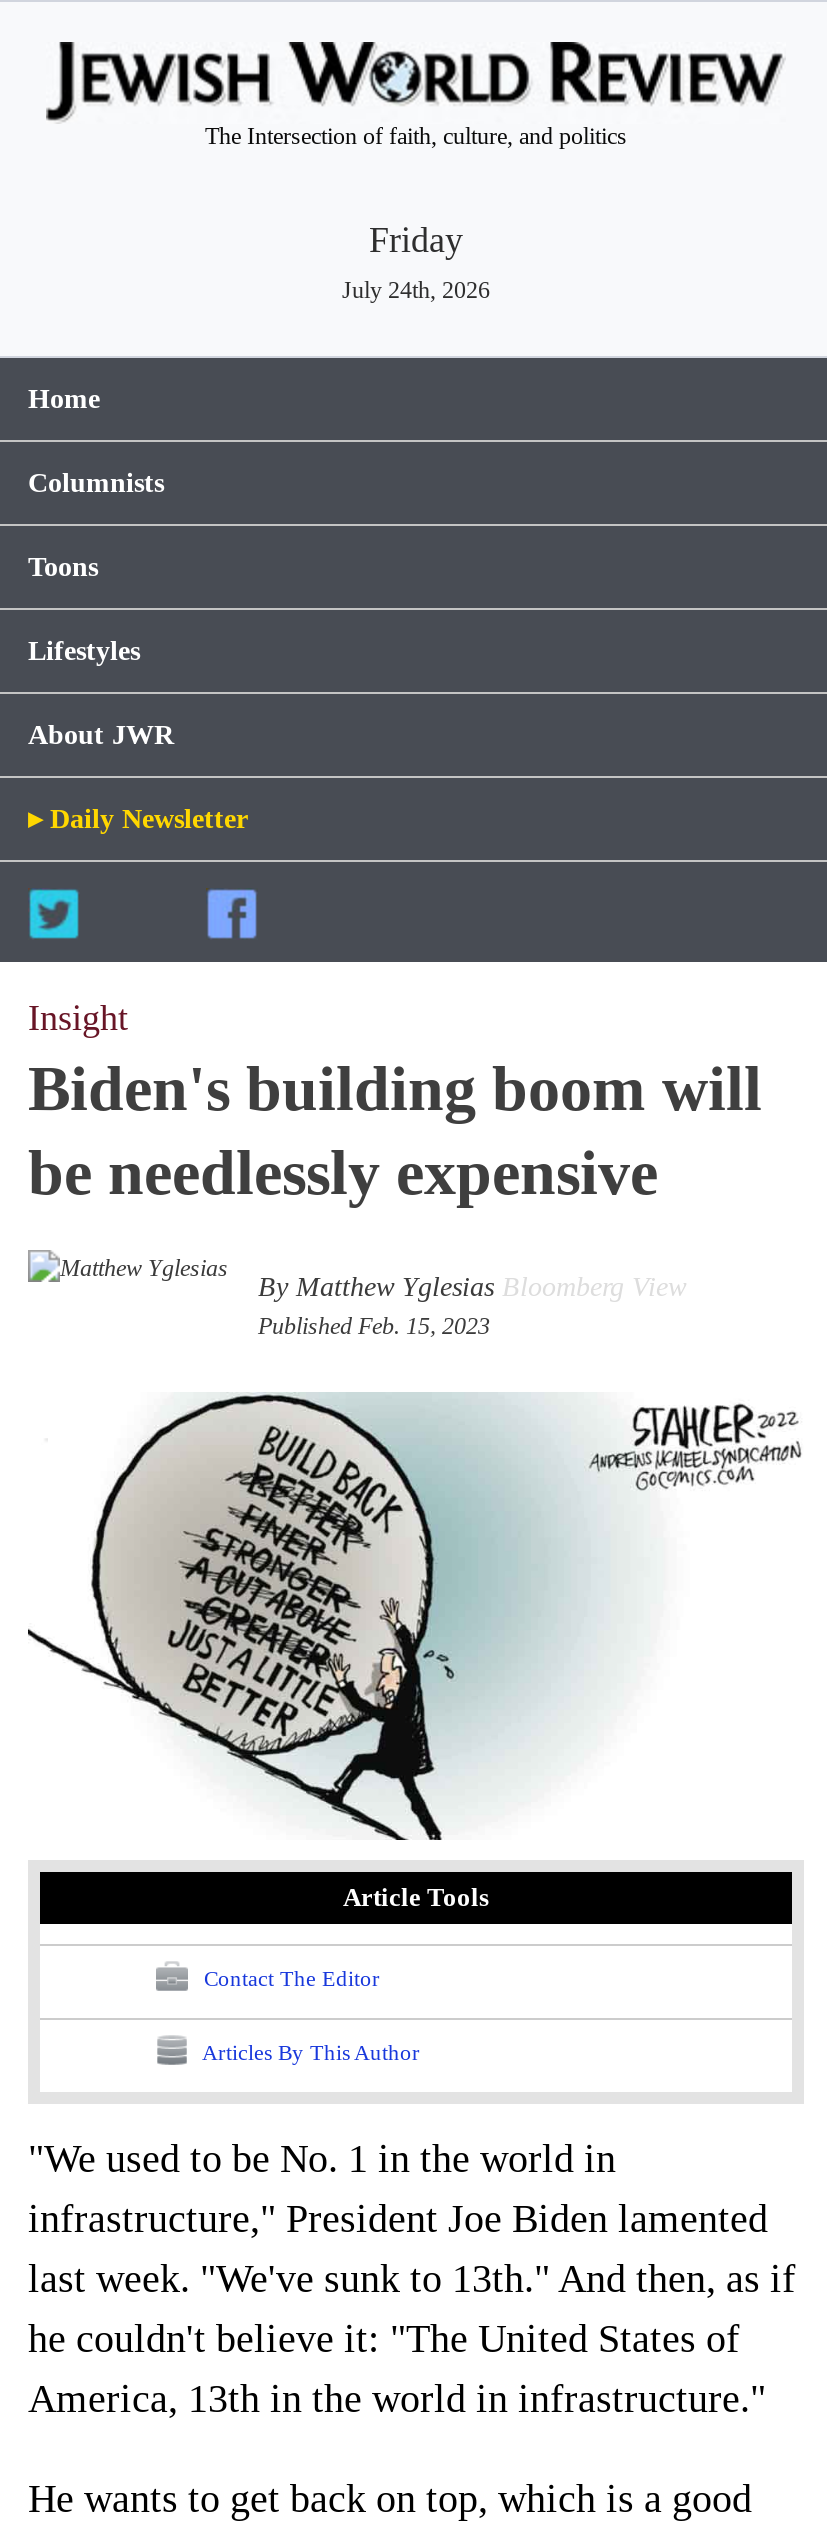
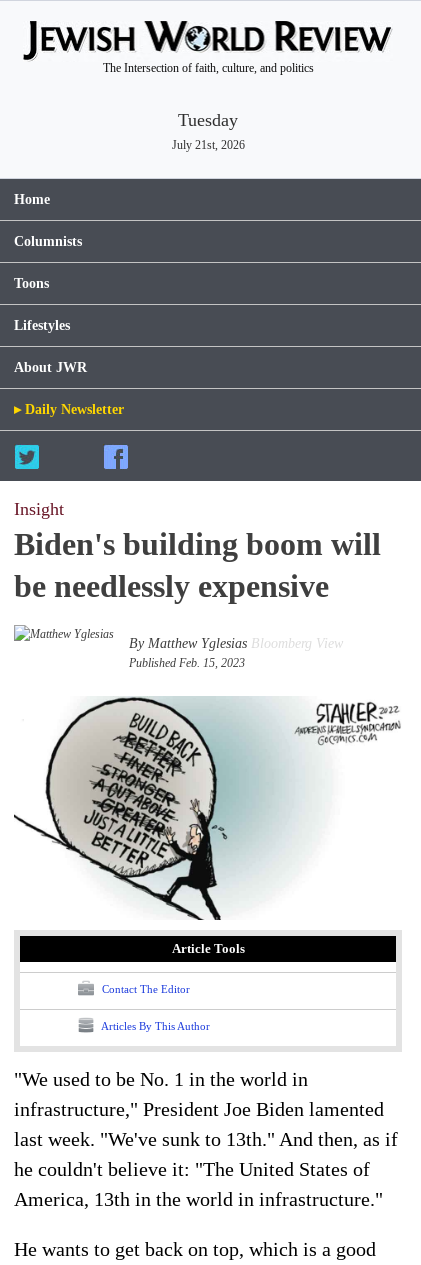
[342,220,490,304] Friday | July 24th, 2026 -> [171,110,244,152] Tuesday | July 21st, 2026

